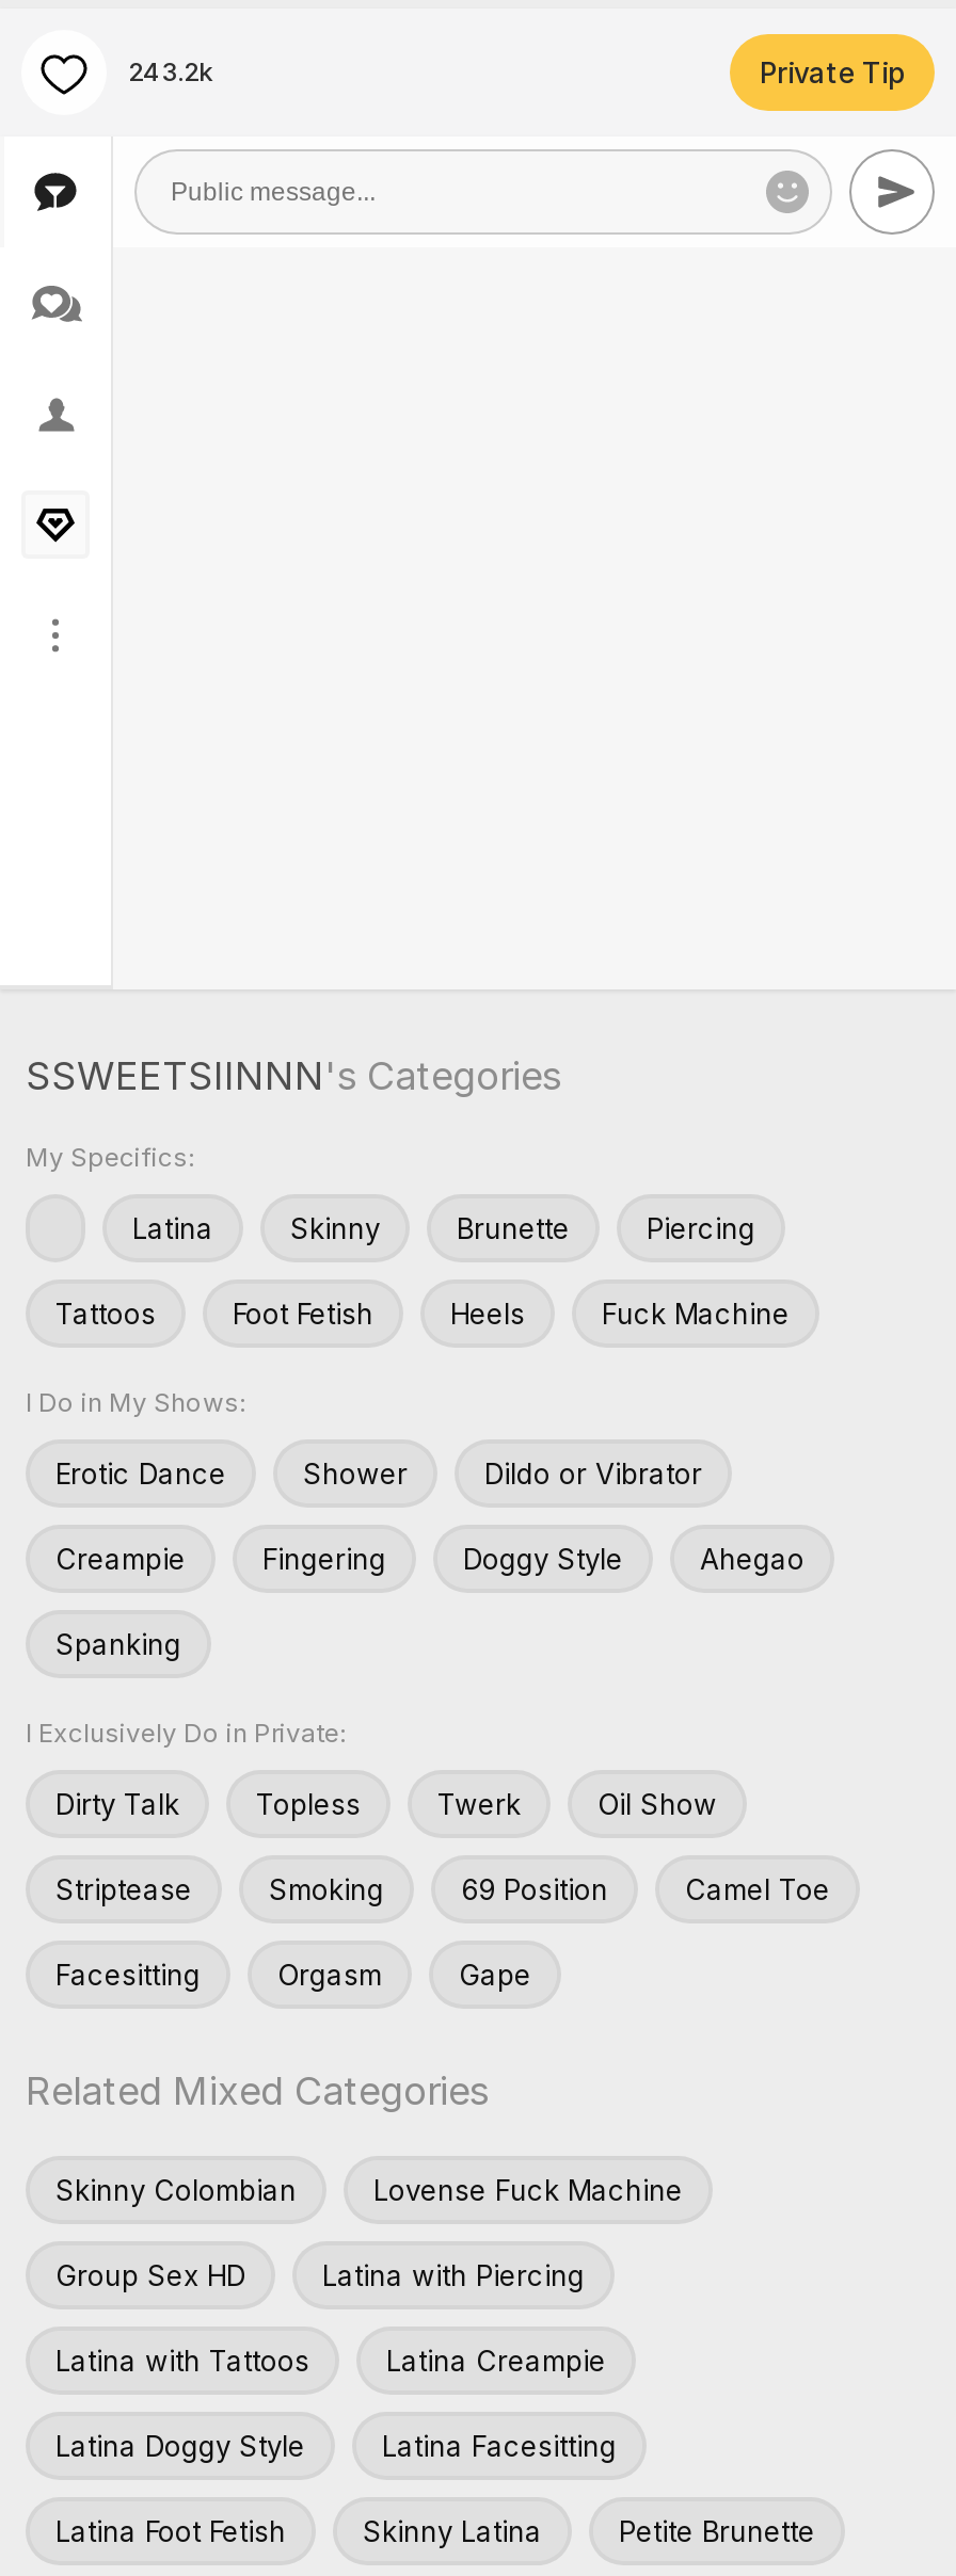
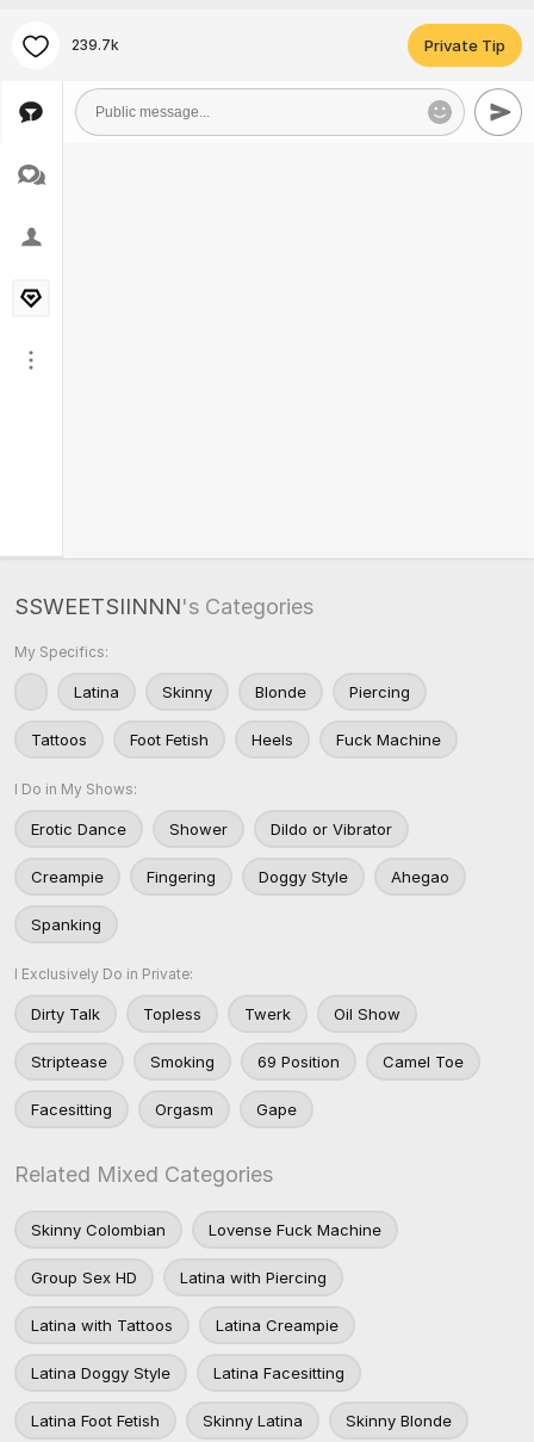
[128,56,213,88] 243.2k -> [72,36,119,54] 239.7k
[457,1211,570,1245] Brunette -> [255,682,306,701] Blonde
[619,2514,815,2548] Petite Brunette -> [346,1411,452,1430] Skinny Blonde

